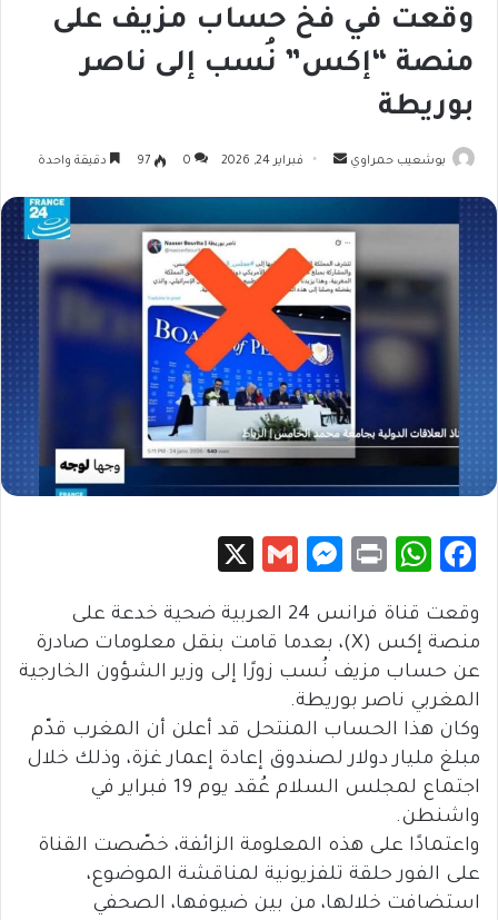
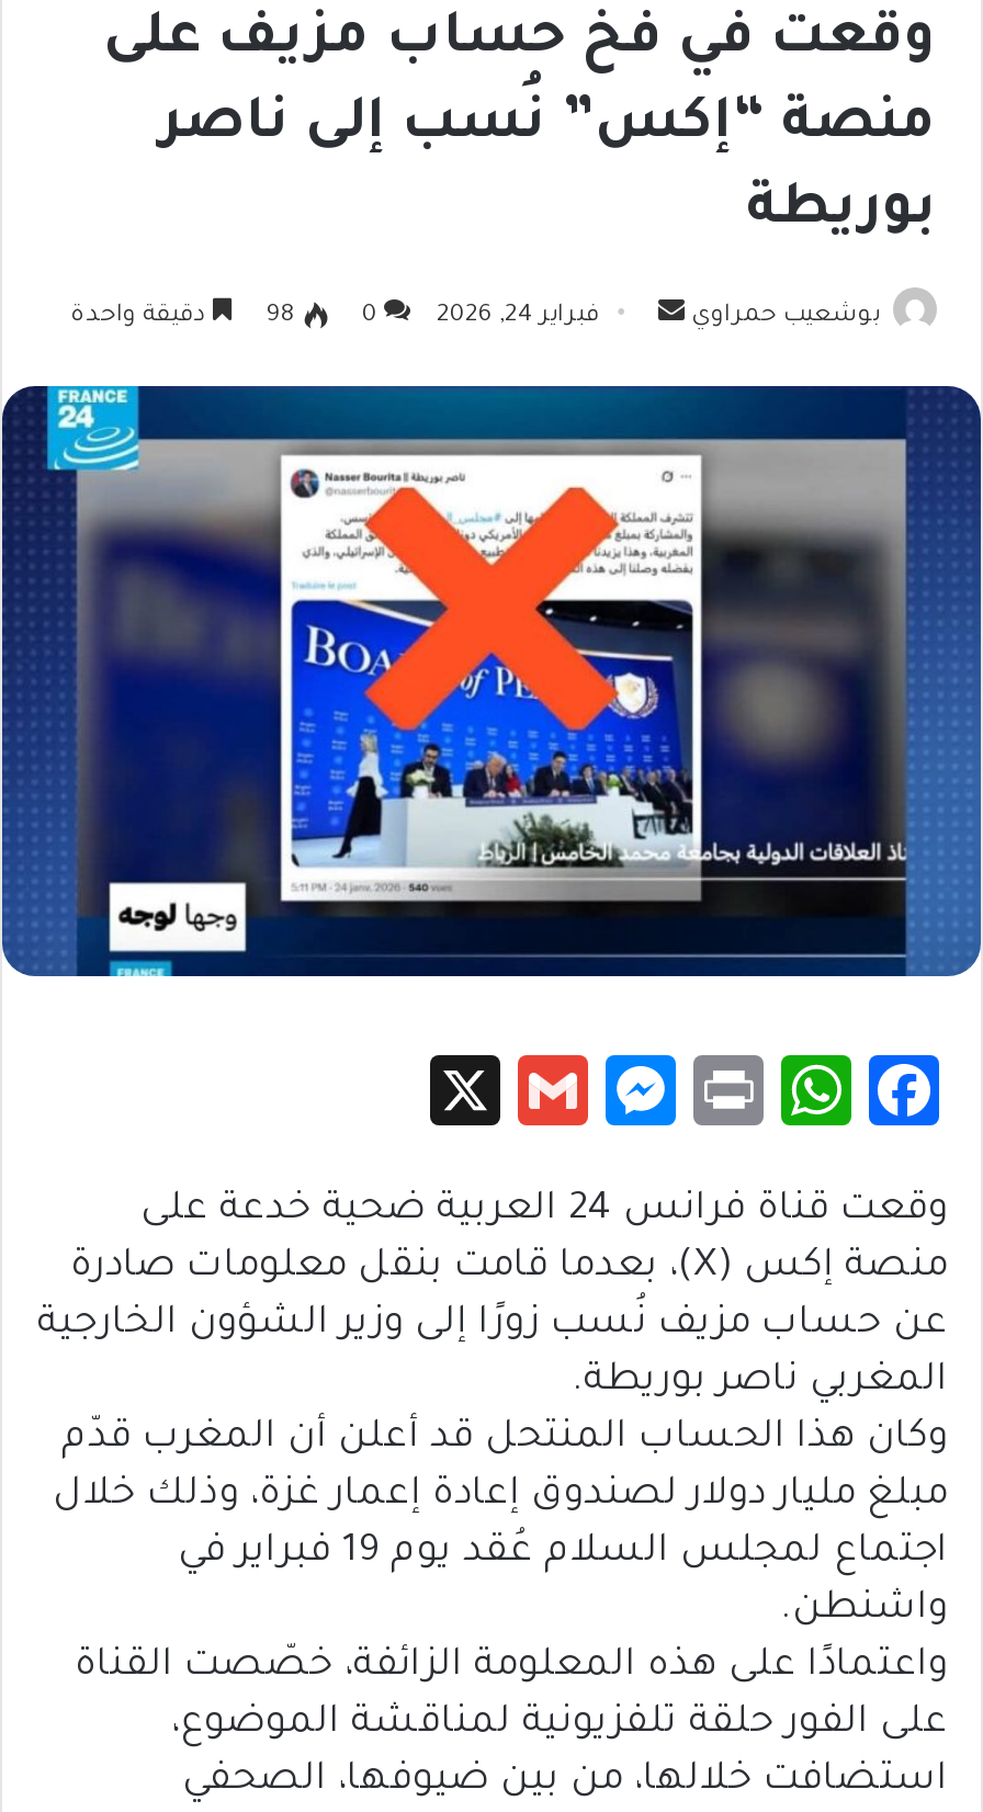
[38,155,150,168] 97 دقيقة واحدة -> [70,303,296,329] 98 دقيقة واحدة

